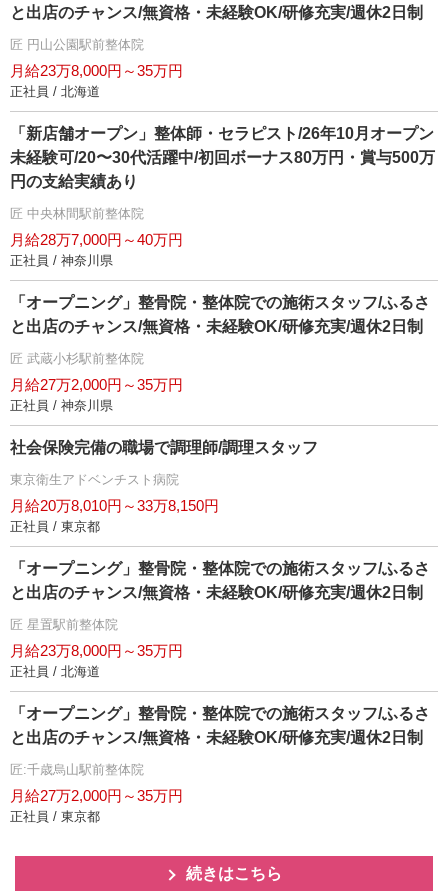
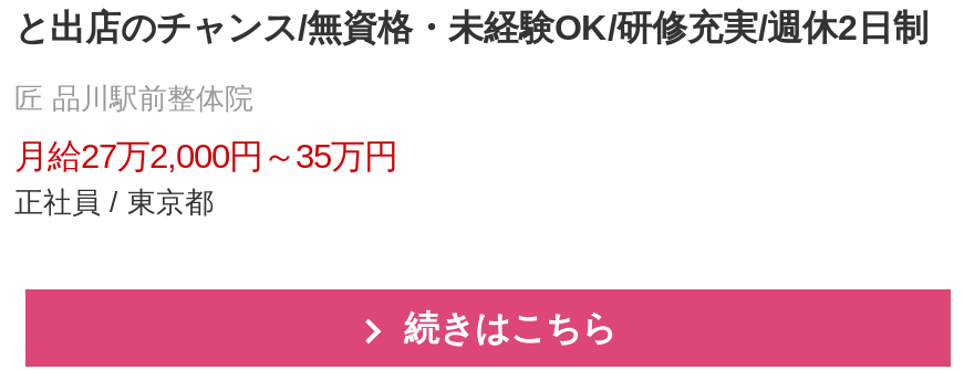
[10,37,435,777] 匠 円山公園駅前整体院 | 月給23万8,000円～35万円 | 正社員 / 北海道 | 「新店舗オープン」整体師・セラピスト/26年10月オープン | 未経験可/20〜30代活躍中/初回ボーナス80万円・賞与500万 | 円の支給実績あり | 匠 中央林間駅前整体院 | 月給28万7,000円～40万円 | 正社員 / 神奈川県 | 「オープニング」整骨院・整体院での施術スタッフ/ふるさ | と出店のチャンス/無資格・未経験OK/研修充実/週休2日制 | 匠 武蔵小杉駅前整体院 | 月給27万2,000円～35万円 | 正社員 / 神奈川県 | 社会保険完備の職場で調理師/調理スタッフ | 東京衛生アドベンチスト病院 | 月給20万8,010円～33万8,150円 | 正社員 / 東京都 | 「オープニング」整骨院・整体院での施術スタッフ/ふるさ | と出店のチャンス/無資格・未経験OK/研修充実/週休2日制 | 匠 星置駅前整体院 | 月給23万8,000円～35万円 | 正社員 / 北海道 | 「オープニング」整骨院・整体院での施術スタッフ/ふるさ | と出店のチャンス/無資格・未経験OK/研修充実/週休2日制 | 匠:千歳烏山駅前整体院 -> [14,82,253,115] 匠 品川駅前整体院

